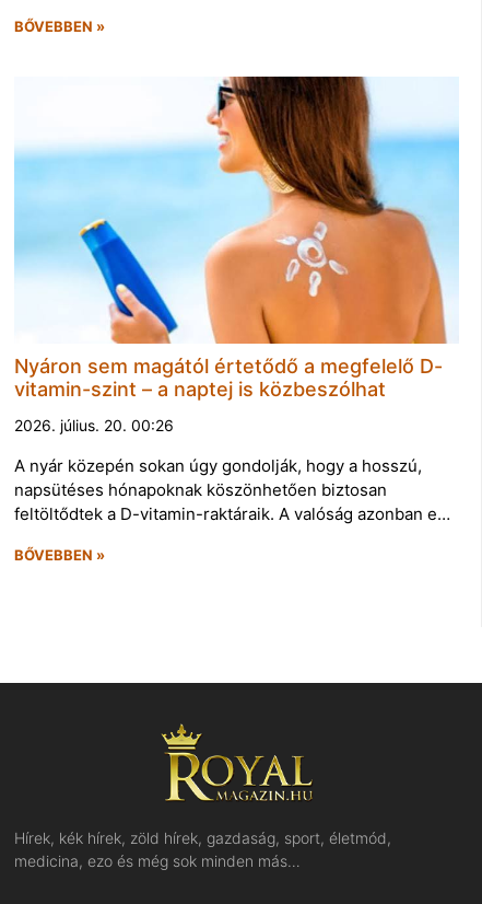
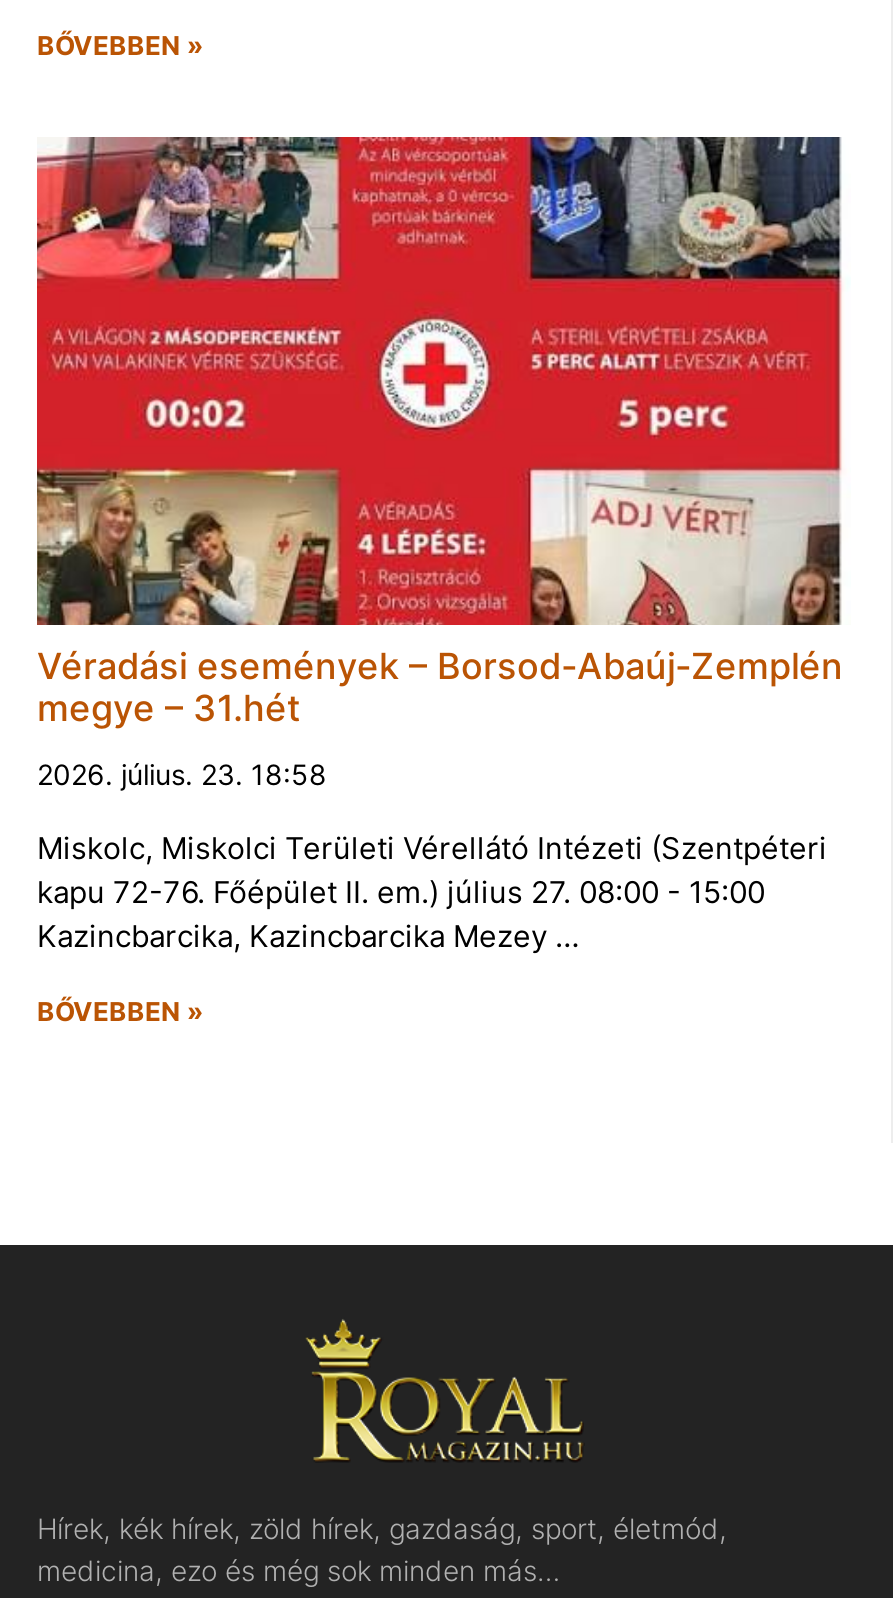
[14,76,460,400] [image] | Nyáron sem magától értetődő a megfelelő D- | vitamin-szint – a naptej is közbeszólhat -> [35,135,851,728] [image] | Véradási események – Borsod-Abaúj-Zemplén | megye – 31.hét
[14,416,174,434] 2026. július. 20. 00:26 -> [37,756,327,790] 2026. július. 23. 18:58
[14,455,450,524] A nyár közepén sokan úgy gondolják, hogy a hosszú, | napsütéses hónapoknak köszönhetően biztosan | feltöltődtek a D-vitamin-raktáraik. A valóság azonban e… -> [37,828,827,954] Miskolc, Miskolci Területi Vérellátó Intézeti (Szentpéteri | kapu 72-76. Főépület II. em.) július 27. 08:00 - 15:00 | Kazincbarcika, Kazincbarcika Mezey …

